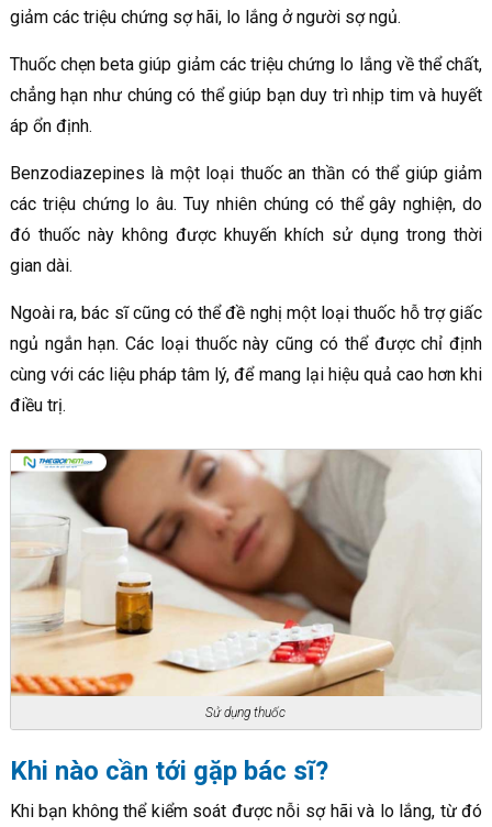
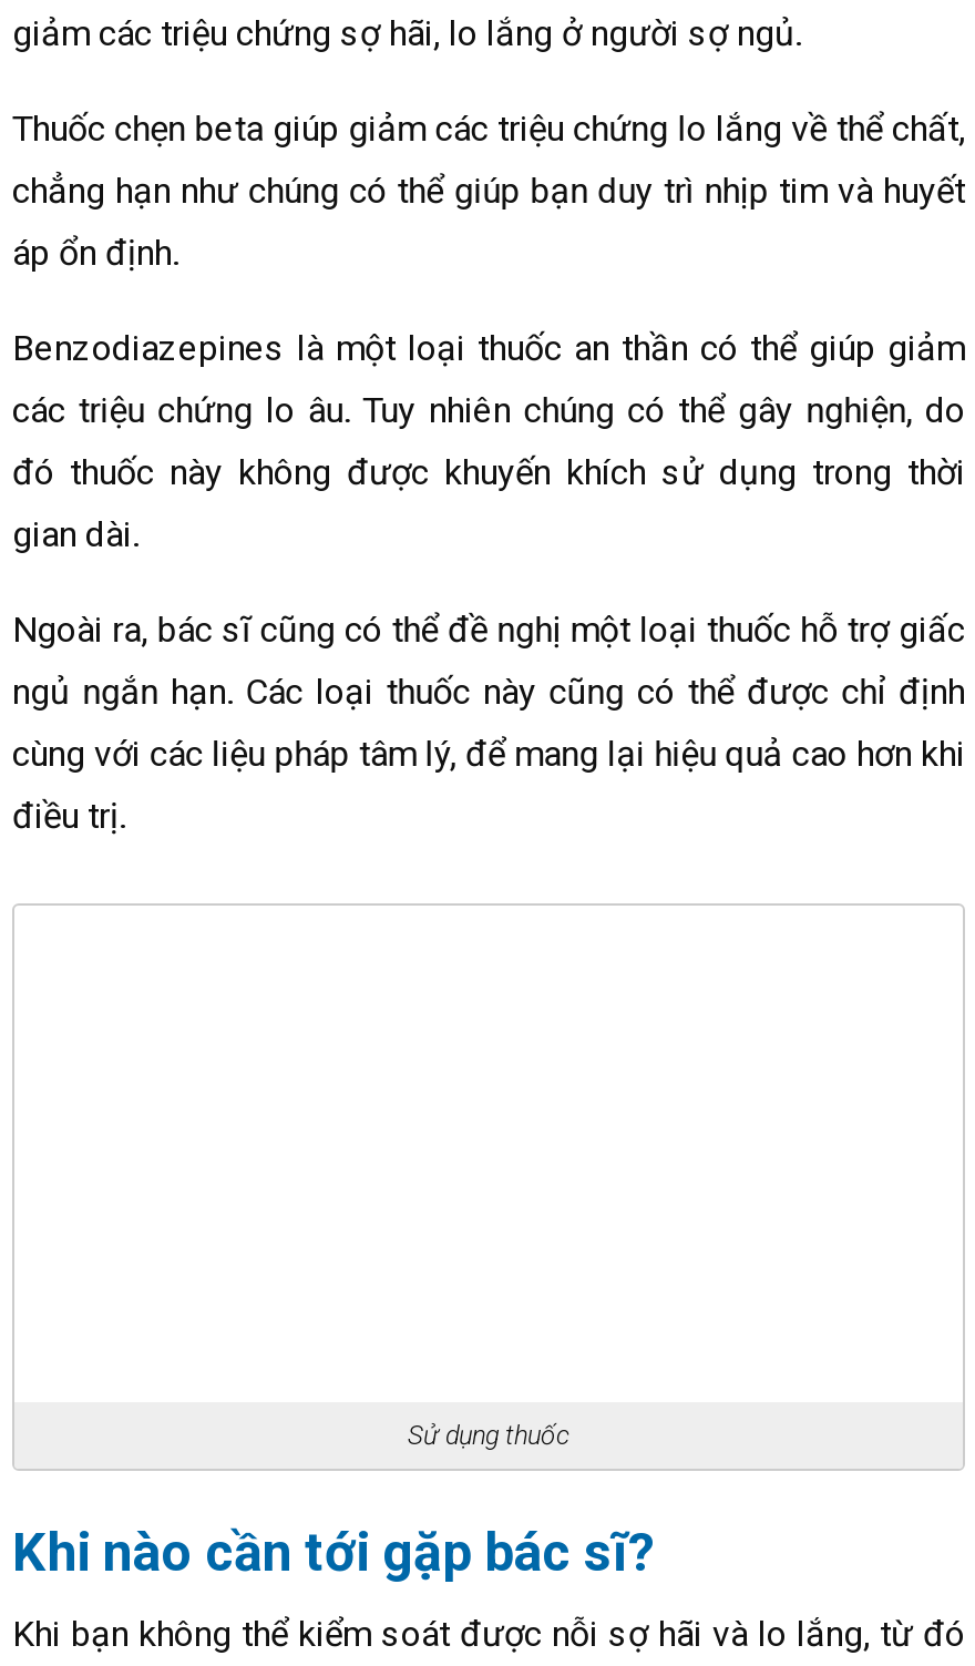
[10,449,481,697] [image] -> none

